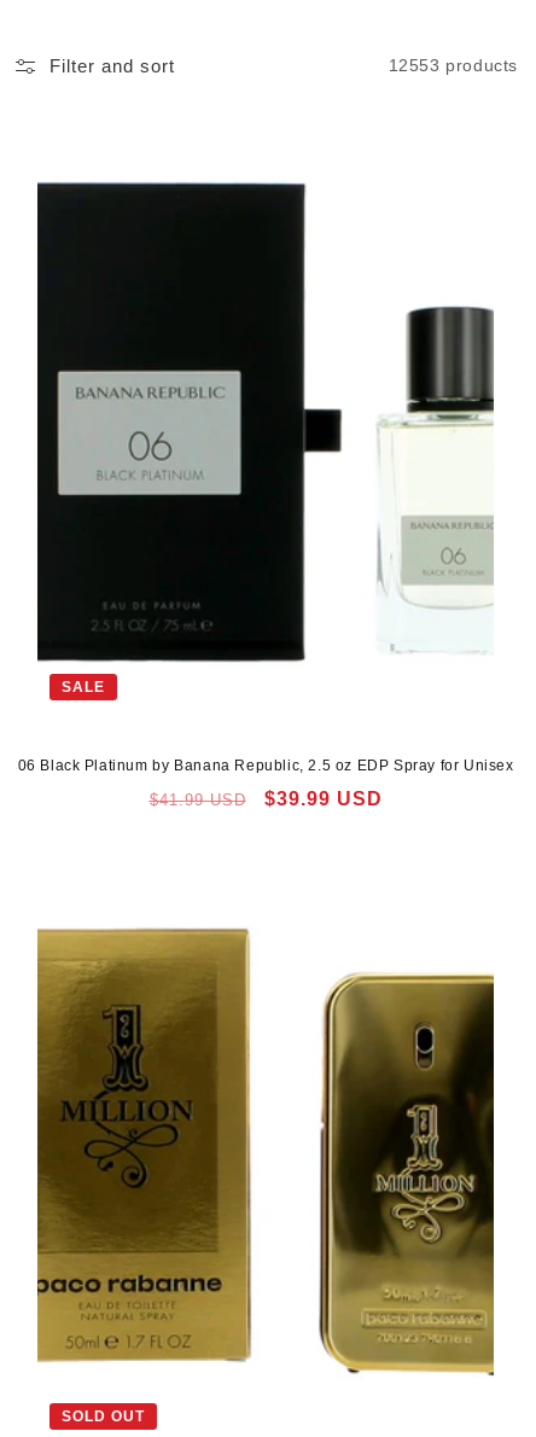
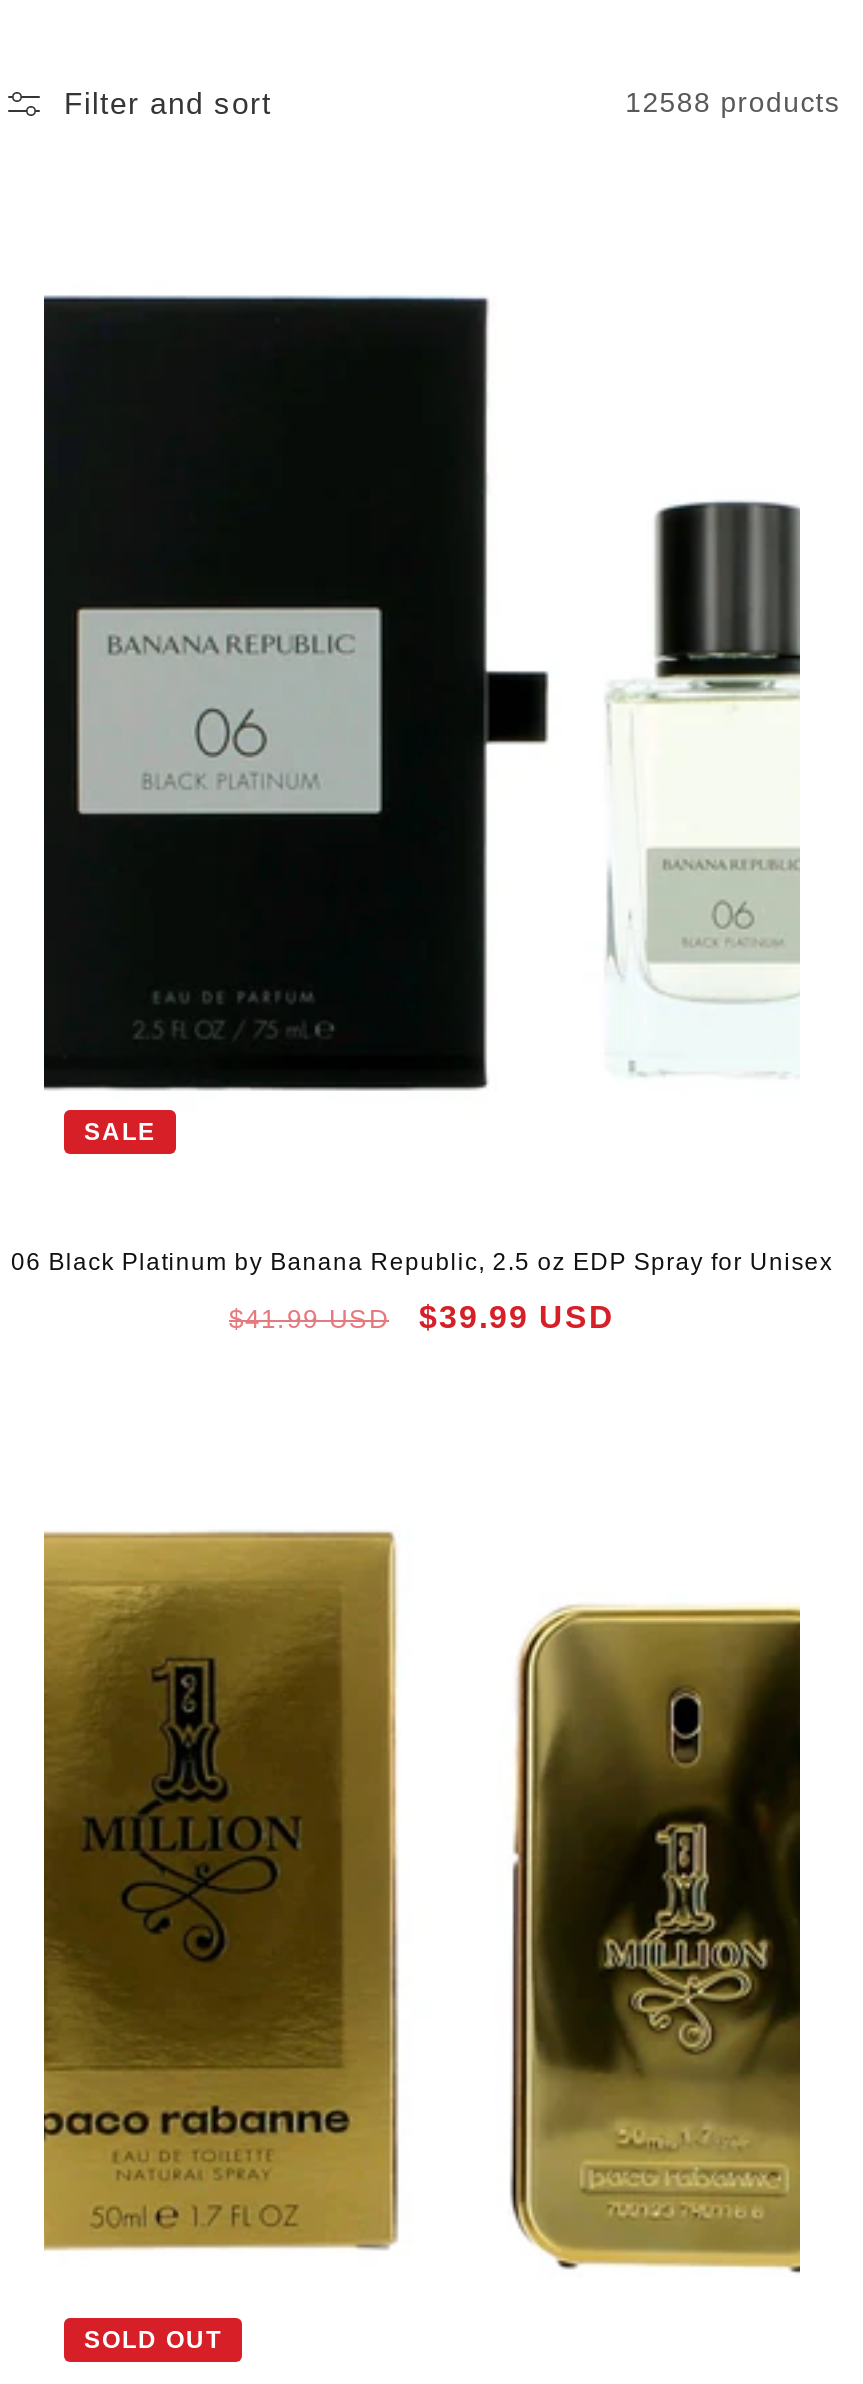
[388,56,518,75] 12553 products -> [625,86,840,118] 12588 products

